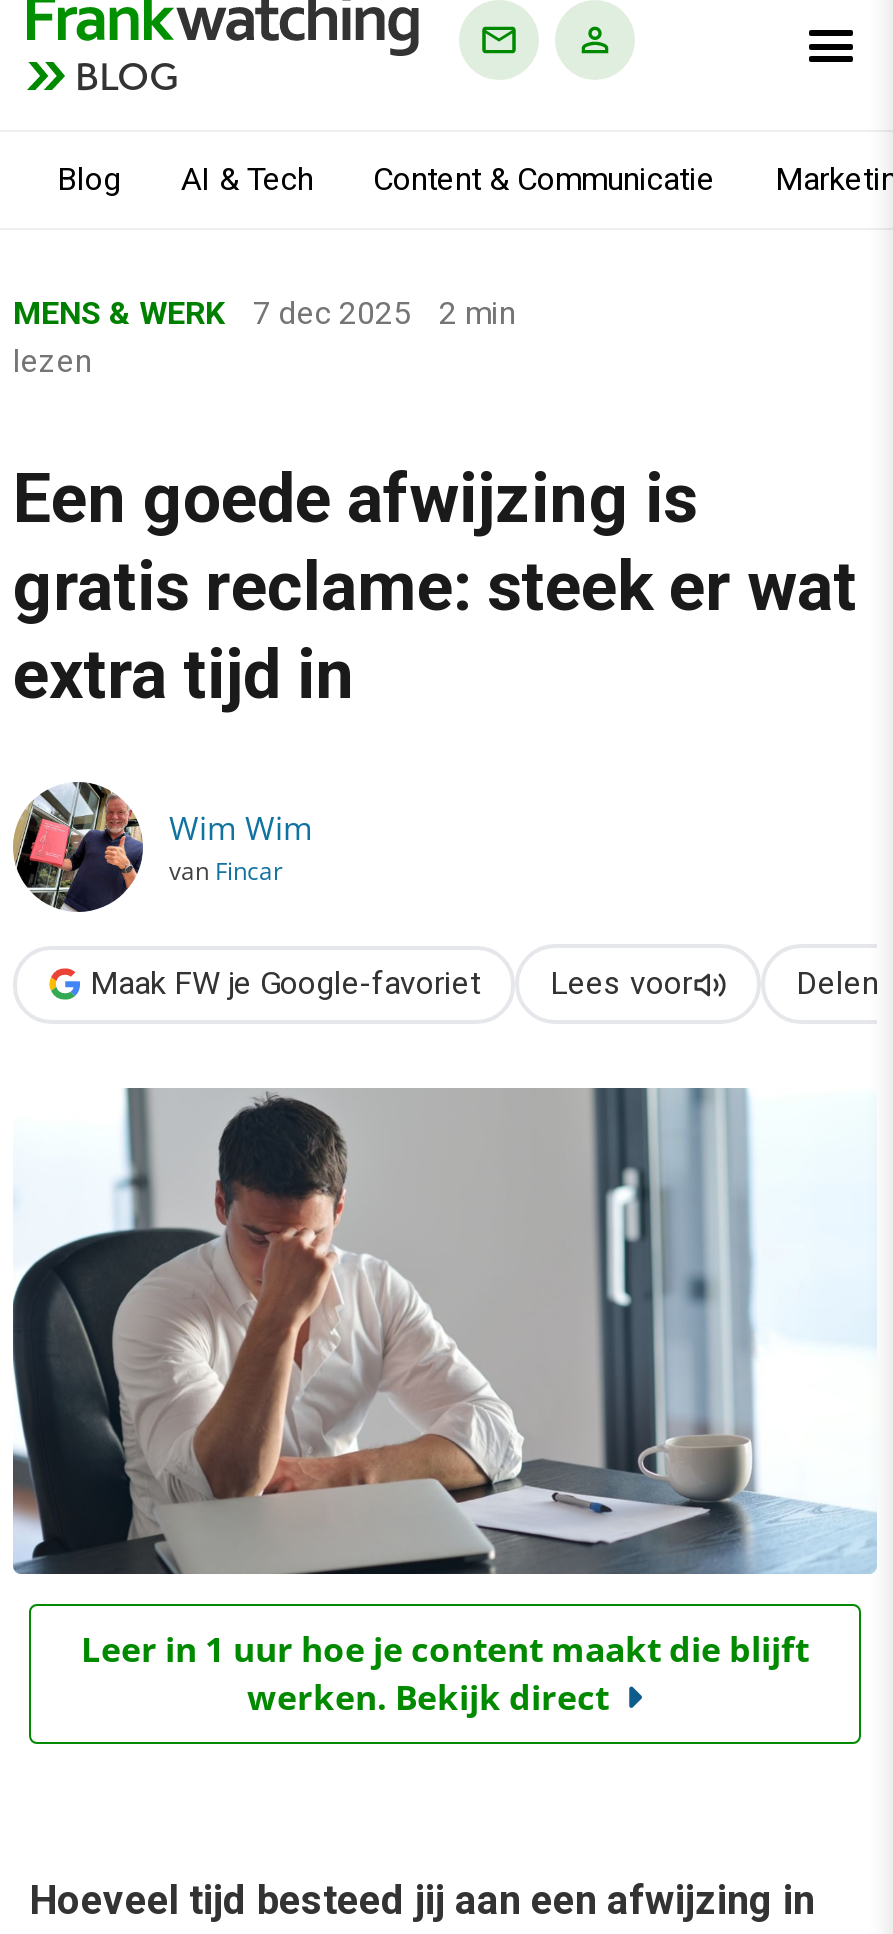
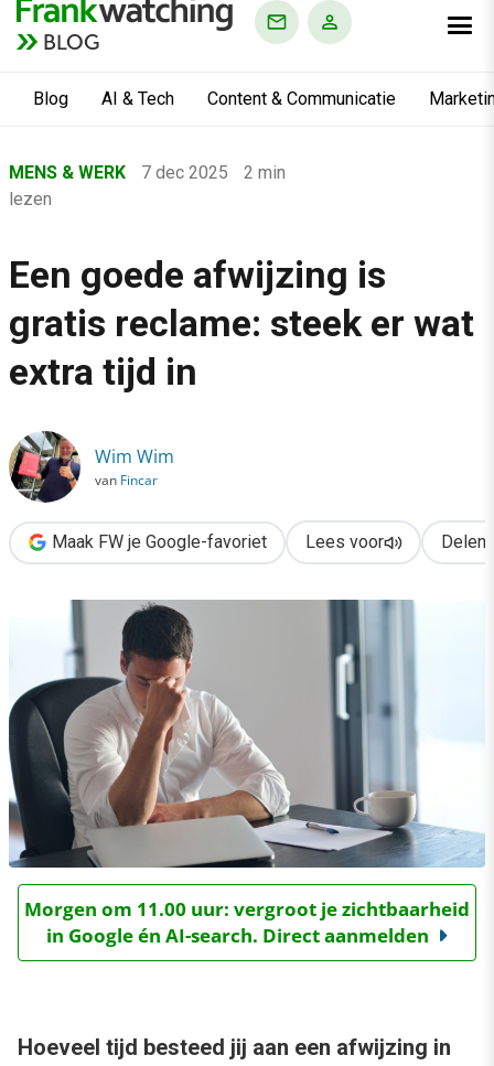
[81,1627,809,1721] Leer in 1 uur hoe je content maakt die blijft | werken. Bekijk direct -> [24,897,470,948] Morgen om 11.00 uur: vergroot je zichtbaarheid | in Google én AI-search. Direct aanmelden

